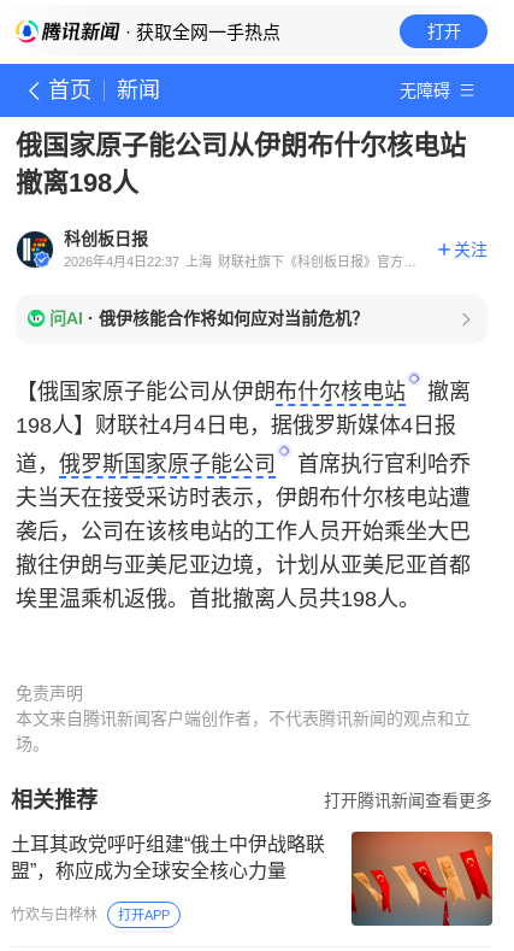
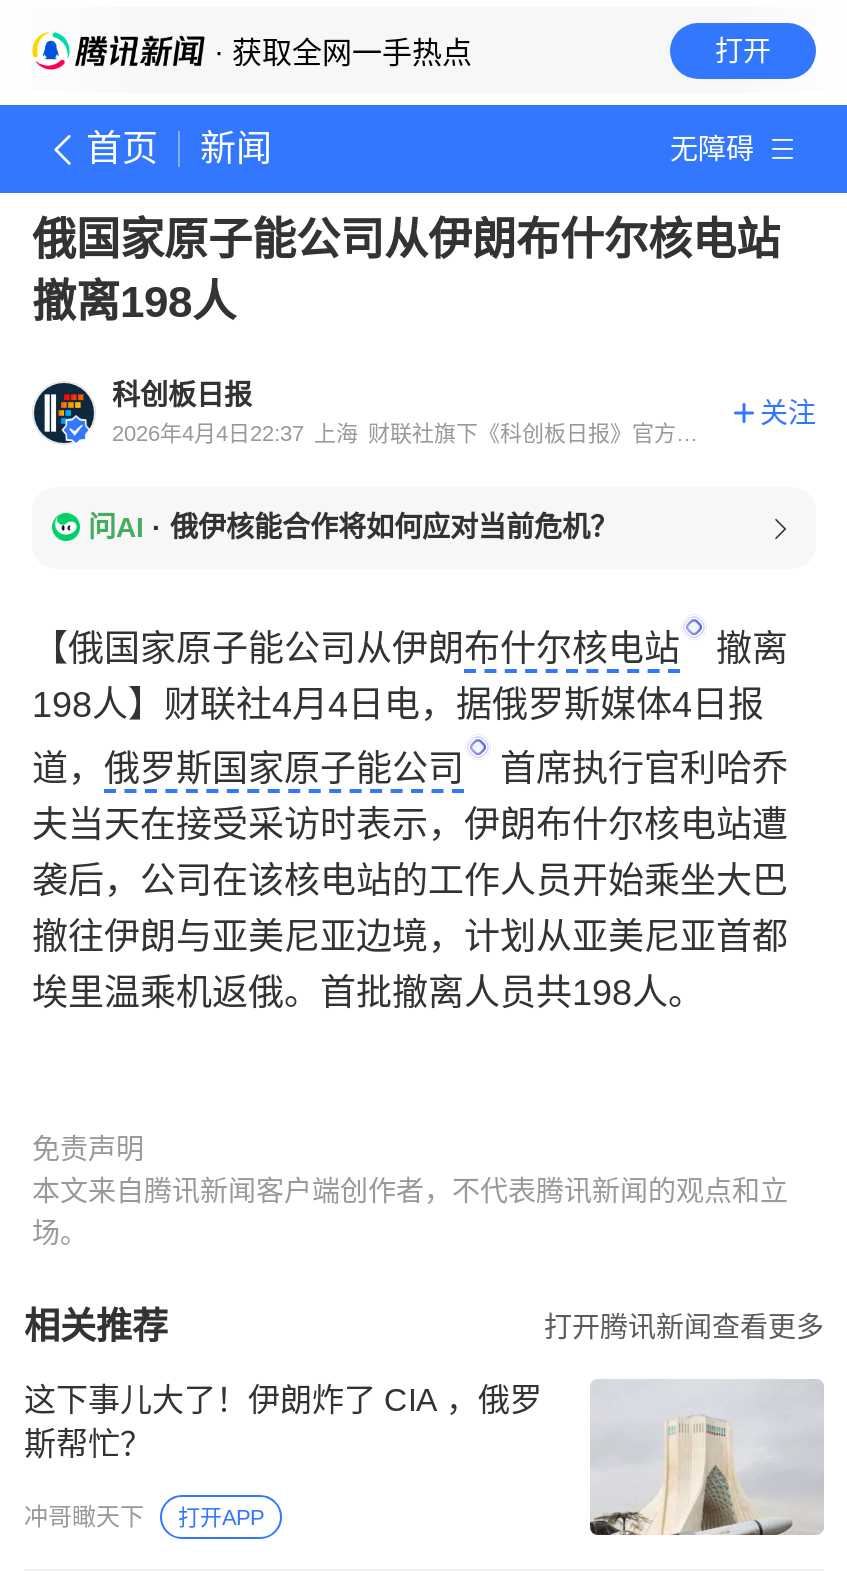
[11,830,494,927] [image] | 土耳其政党呼吁组建“俄土中伊战略联 | 盟”，称应成为全球安全核心力量 -> [24,1379,824,1537] [image] | 这下事儿大了！伊朗炸了 CIA ，俄罗 | 斯帮忙？
[11,906,98,923] 竹欢与白桦林 -> [24,1503,144,1531] 冲哥瞰天下

